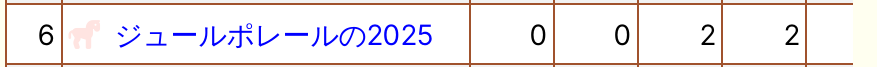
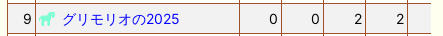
[37,17,435,51] 6 | ジュールポレールの2025 -> [23,10,180,27] 9 | グリモリオの2025

